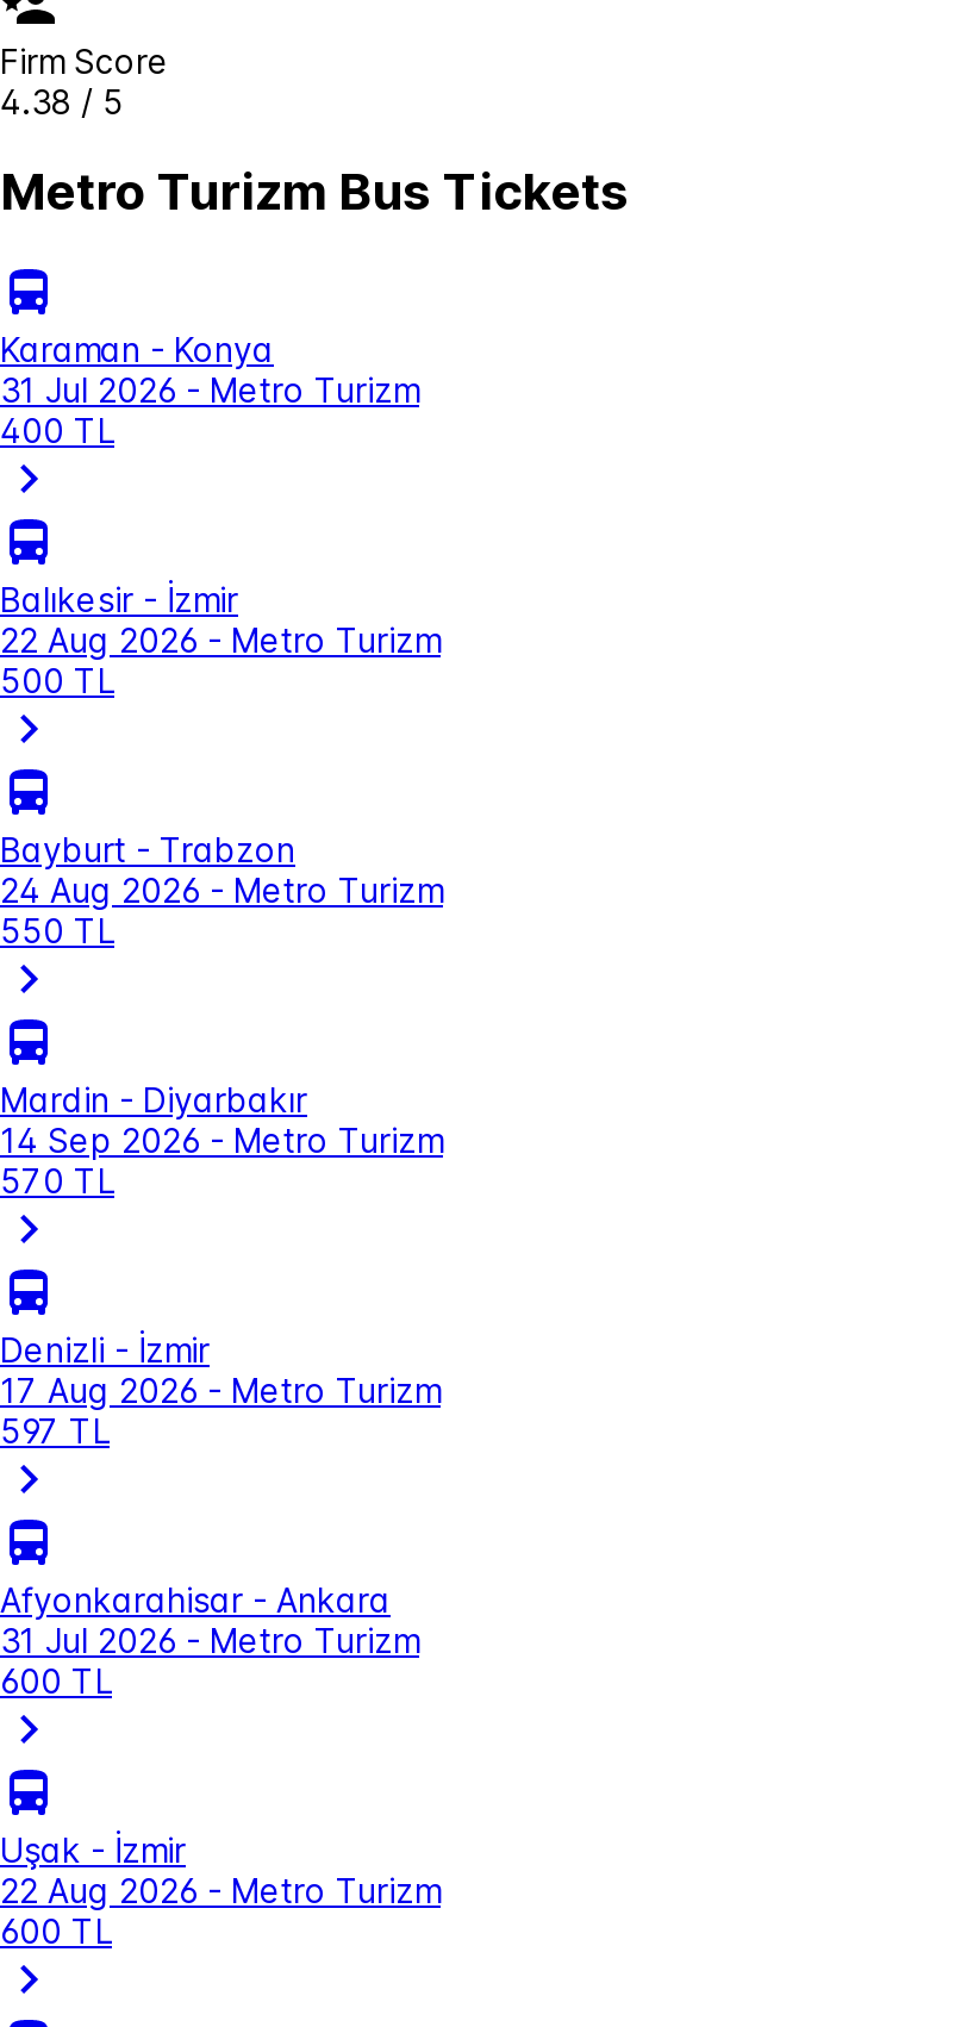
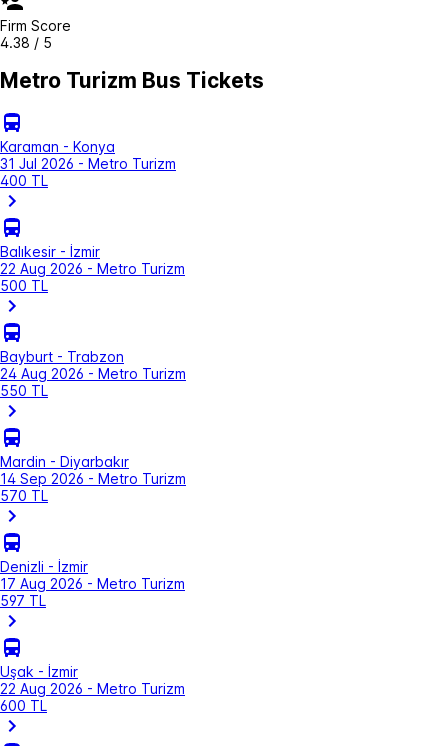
[0,1578,419,1699] Afyonkarahisar - Ankara | 31 Jul 2026 - Metro Turizm | 600 TL -> none

